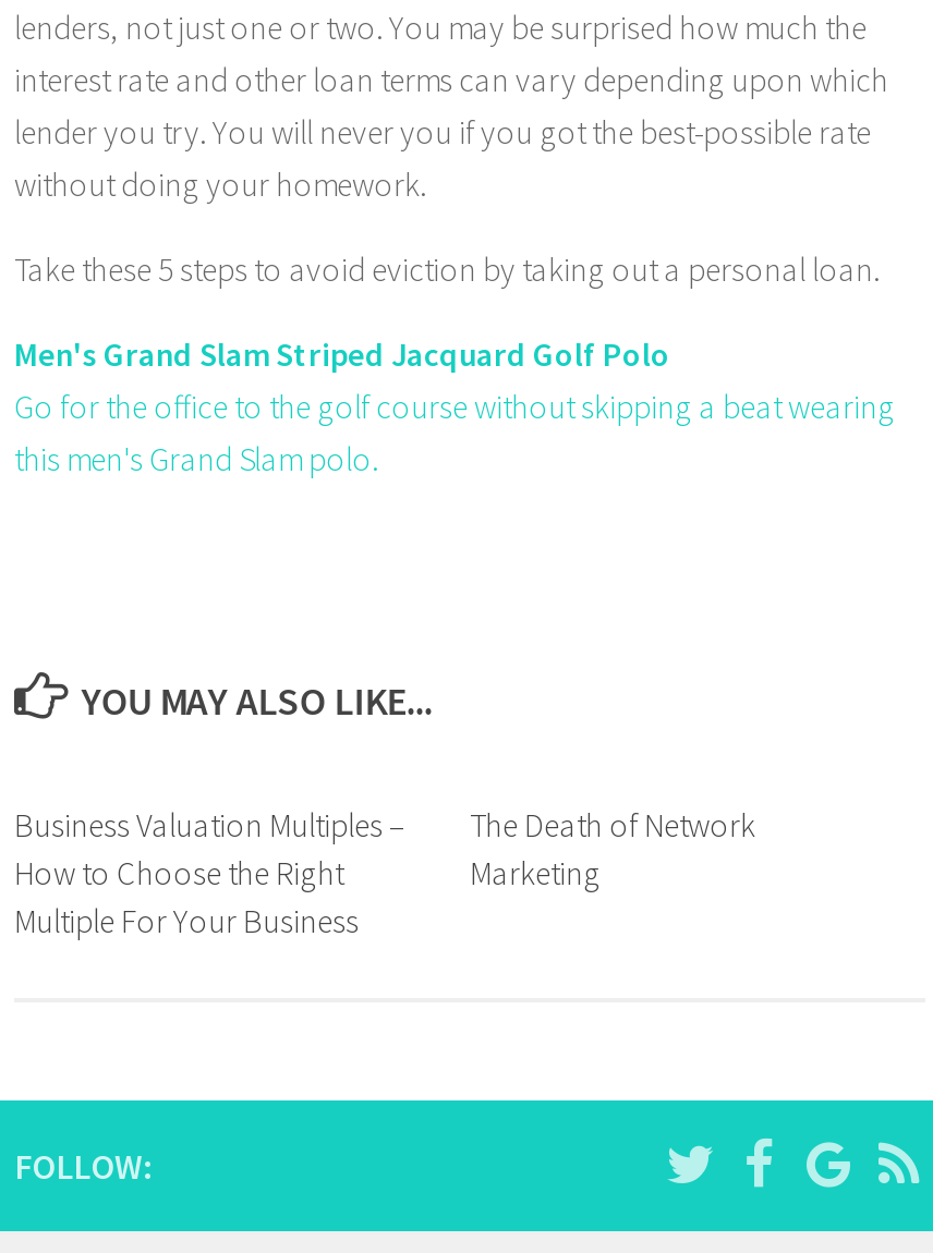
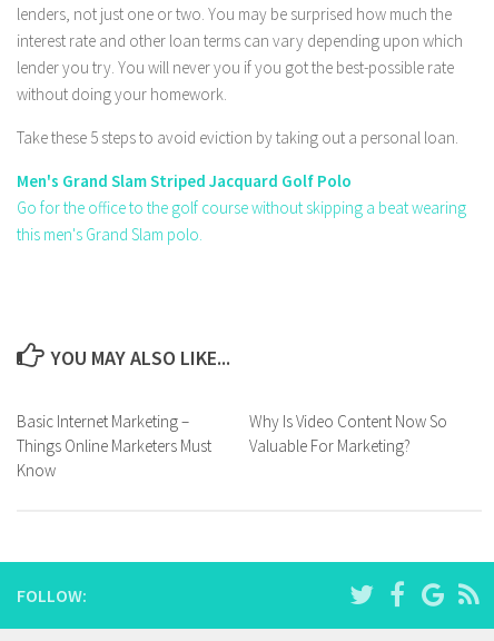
[14,804,404,941] Business Valuation Multiples – | How to Choose the Right | Multiple For Your Business -> [17,411,211,481] Basic Internet Marketing – | Things Online Marketers Must | Know
[470,804,755,893] The Death of Network | Marketing -> [249,411,447,456] Why Is Video Content Now So | Valuable For Marketing?

